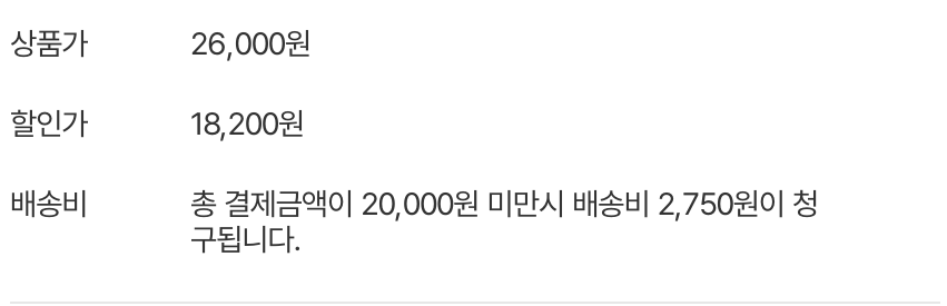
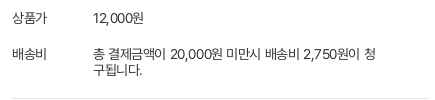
[10,26,311,141] 26,000원 | 할인가 | 18,200원 -> [93,10,144,26] 12,000원

